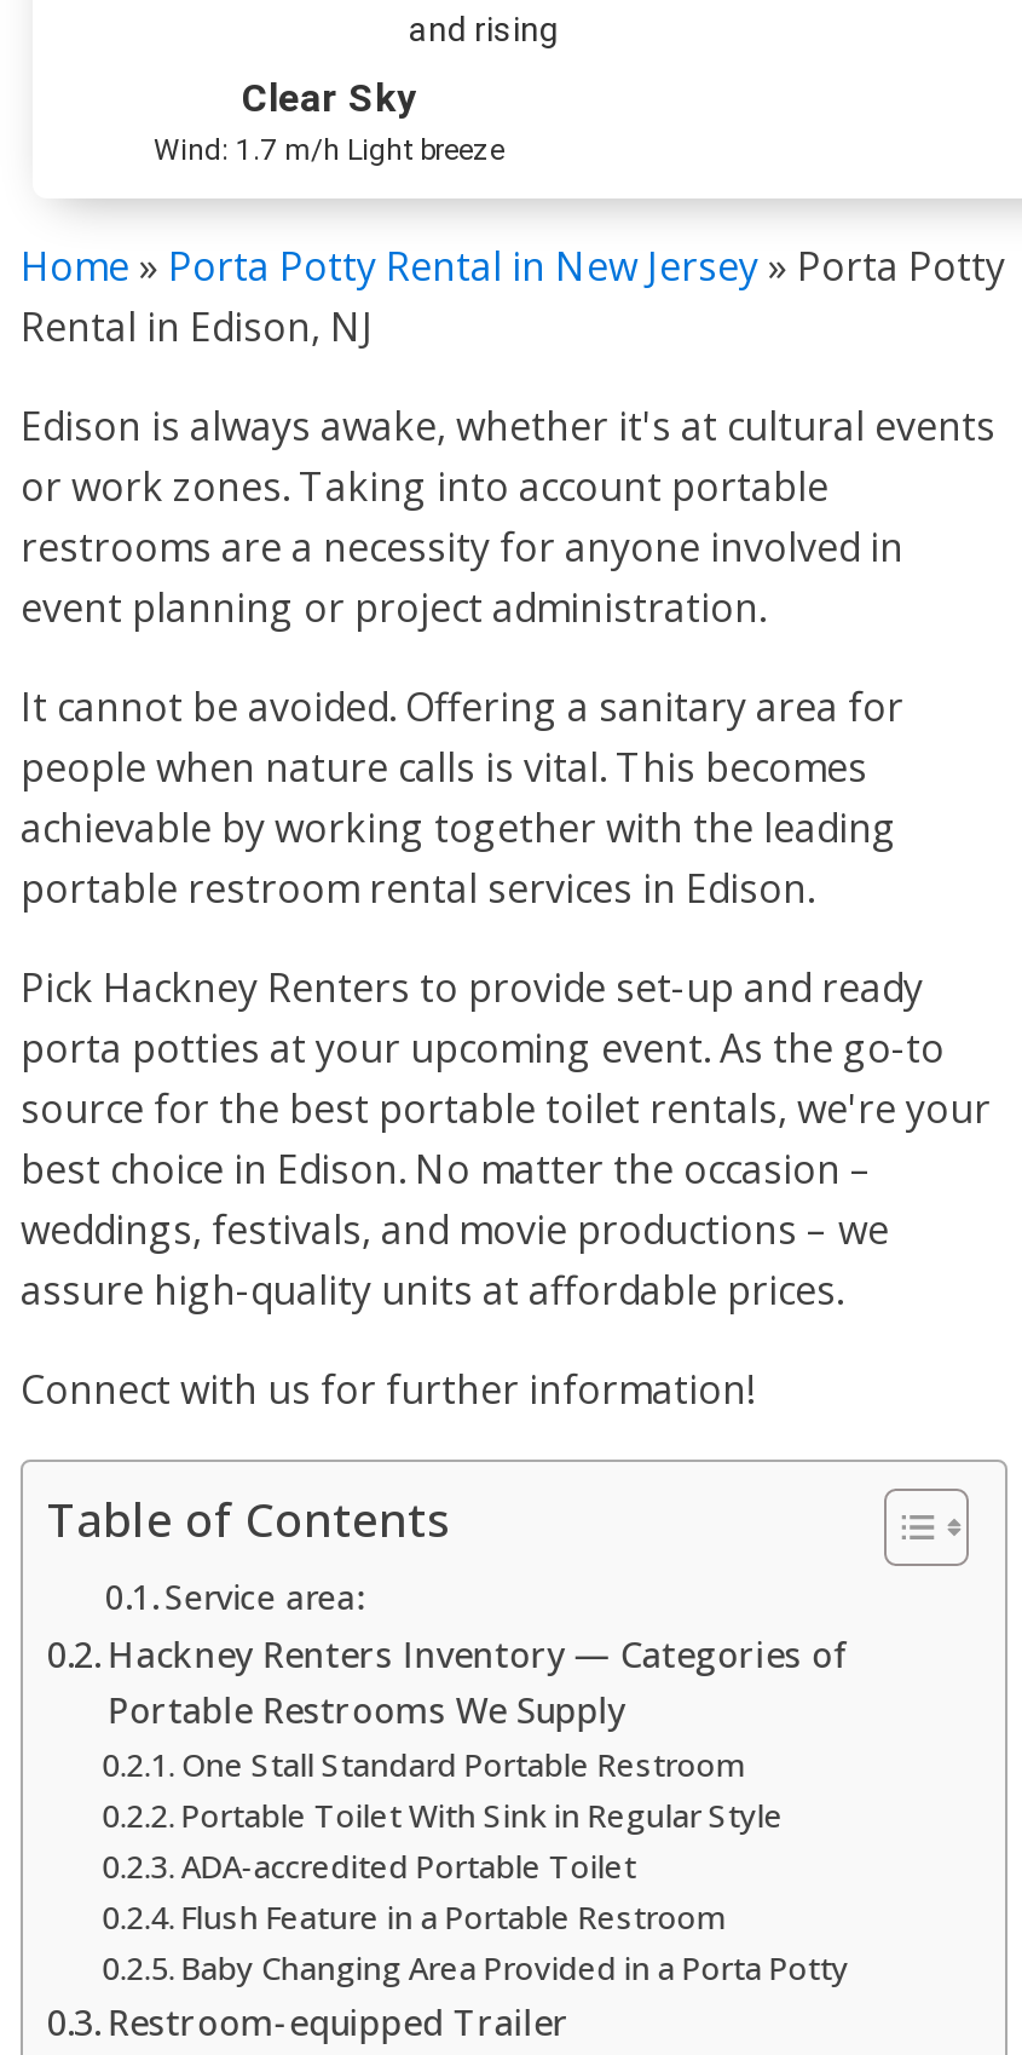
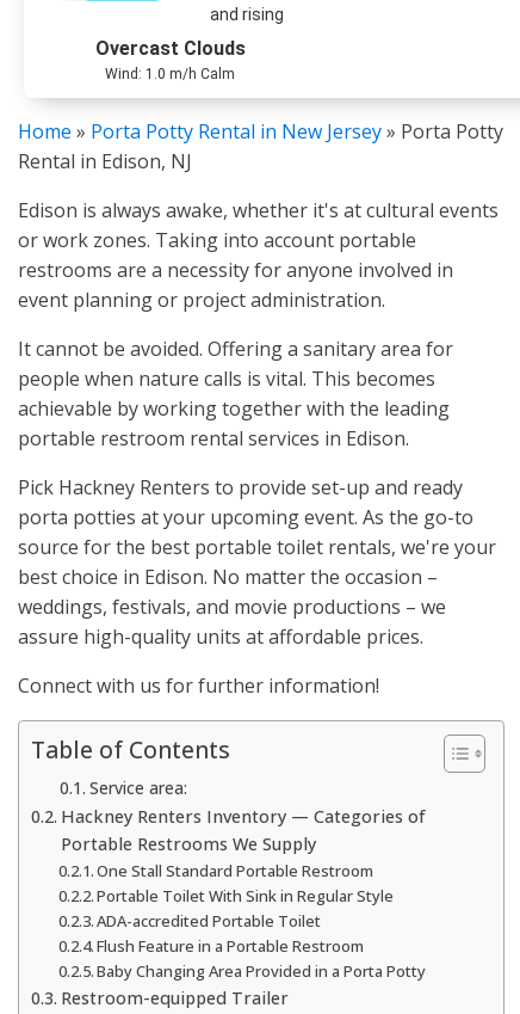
[154,76,504,168] Clear Sky | Wind: 1.7 m/h Light breeze -> [95,38,245,83] Overcast Clouds | Wind: 1.0 m/h Calm

